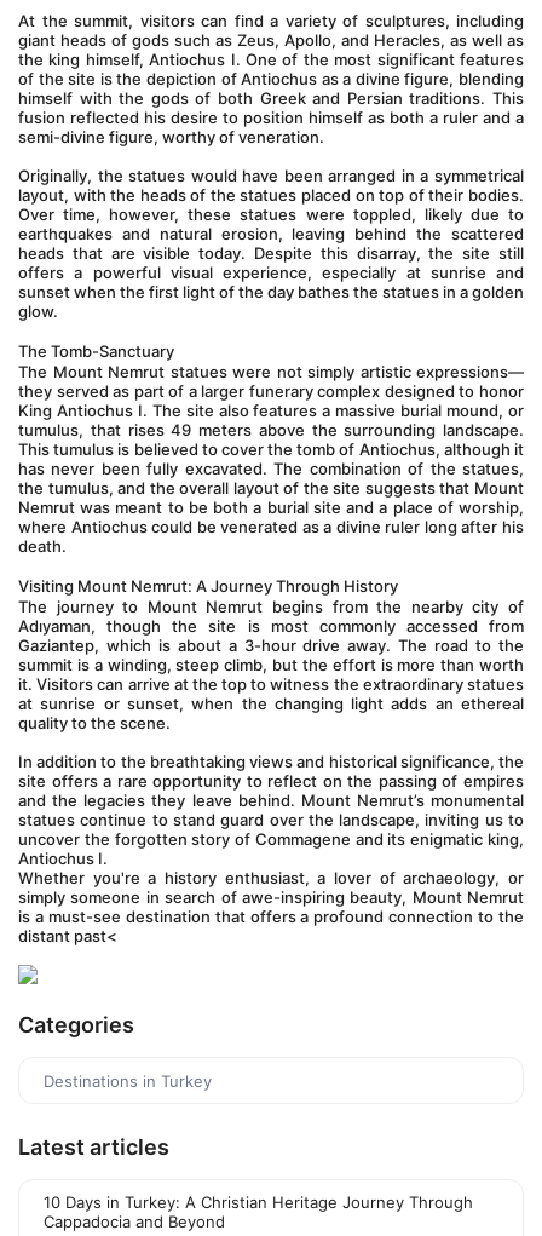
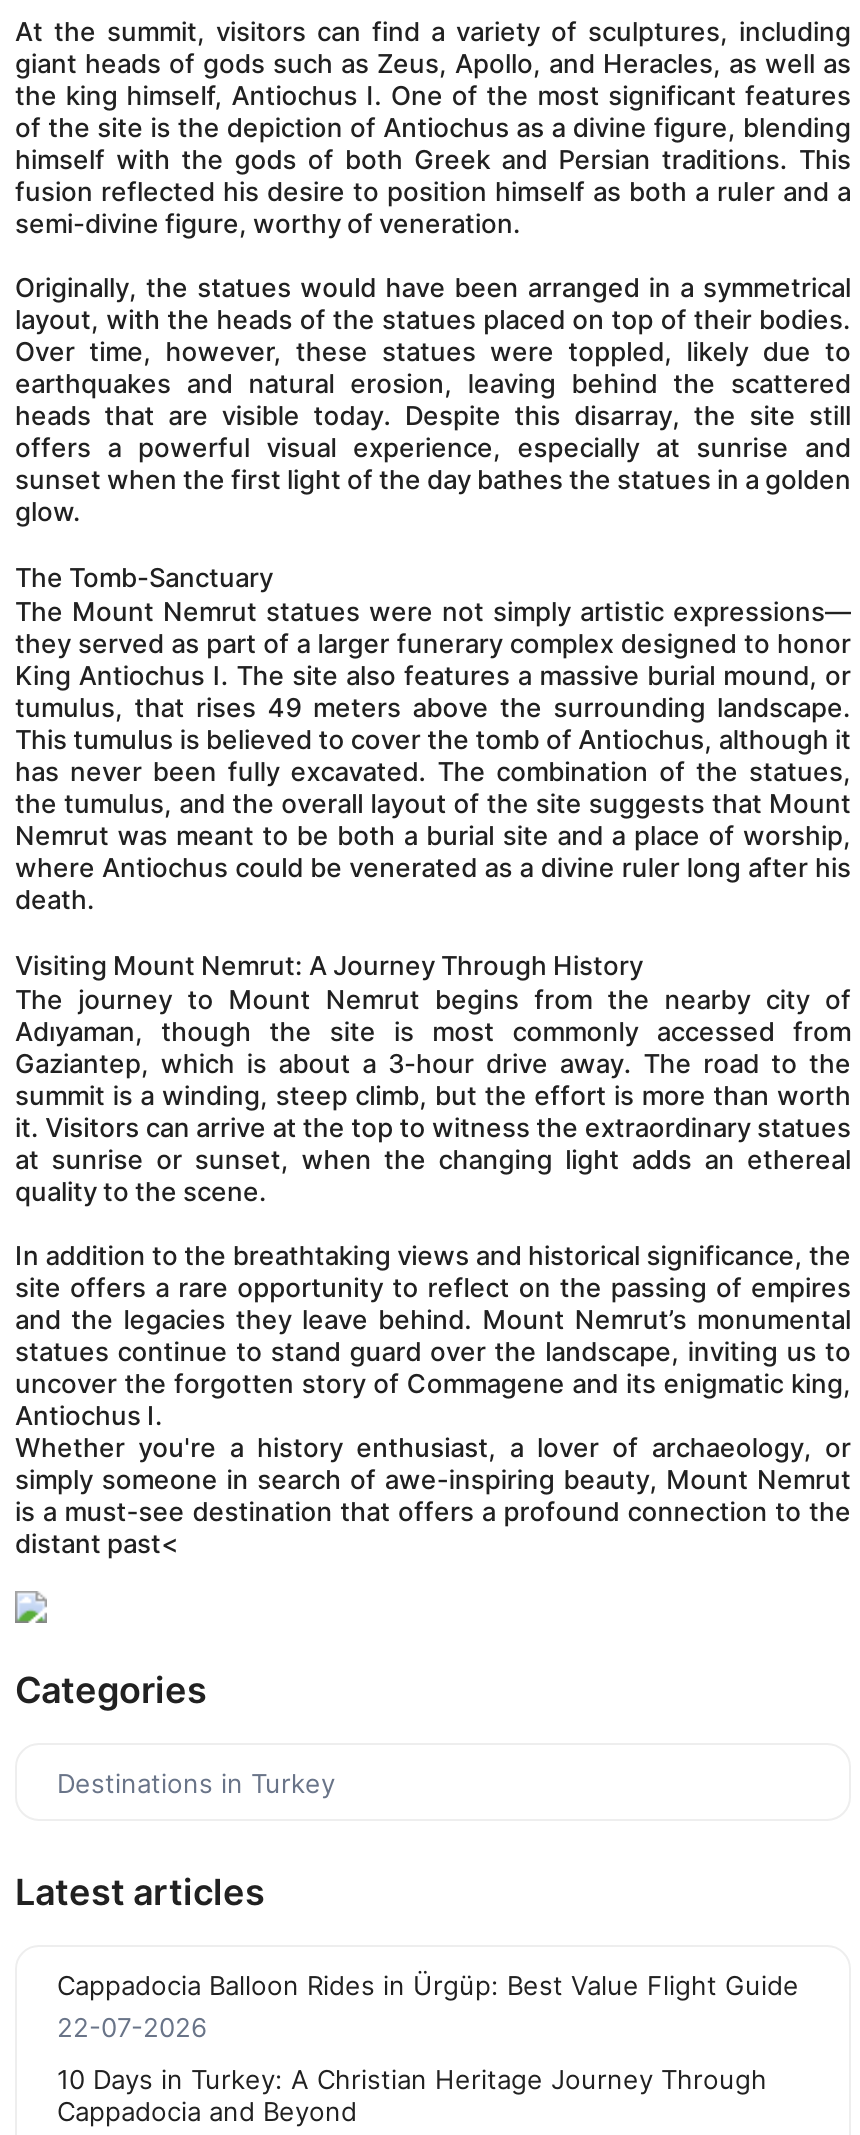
none -> [57,1969,799,2043] Cappadocia Balloon Rides in Ürgüp: Best Value Flight Guide | 22-07-2026

